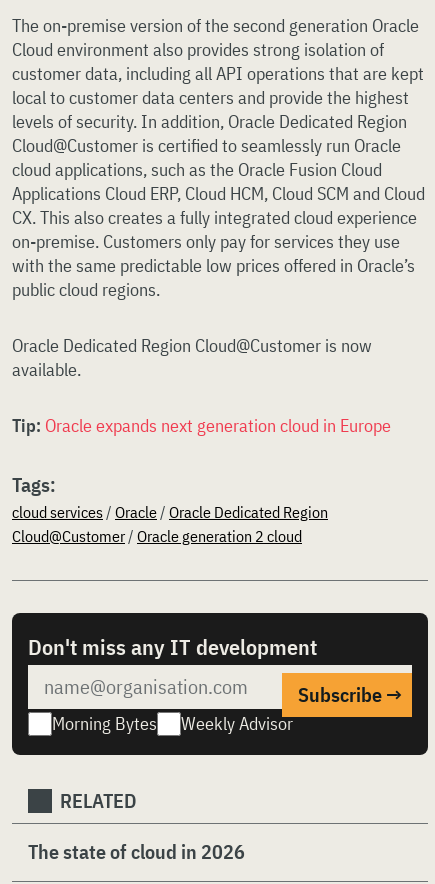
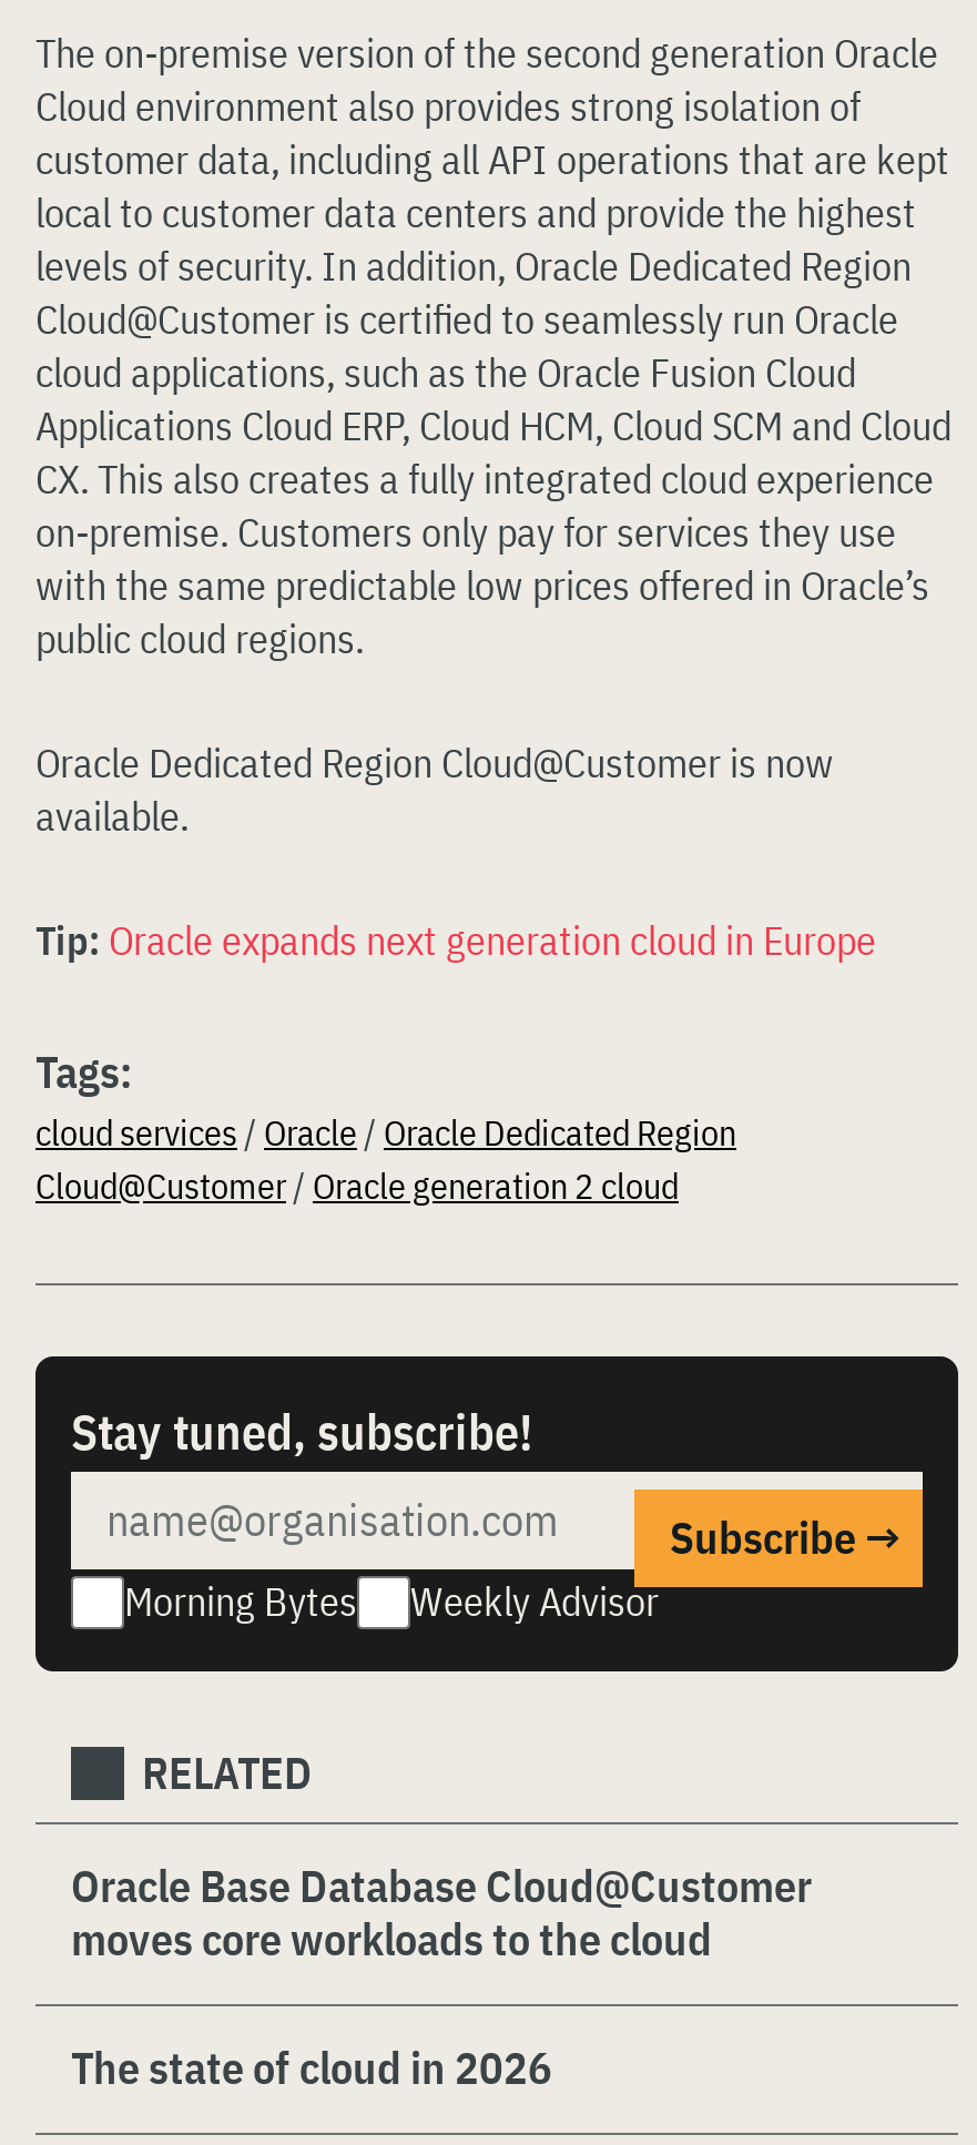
[28,631,317,660] Don't miss any IT development -> [71,1397,532,1462] Stay tuned, subscribe!
none -> [71,1854,812,1968] Oracle Base Database Cloud@Customer | moves core workloads to the cloud

